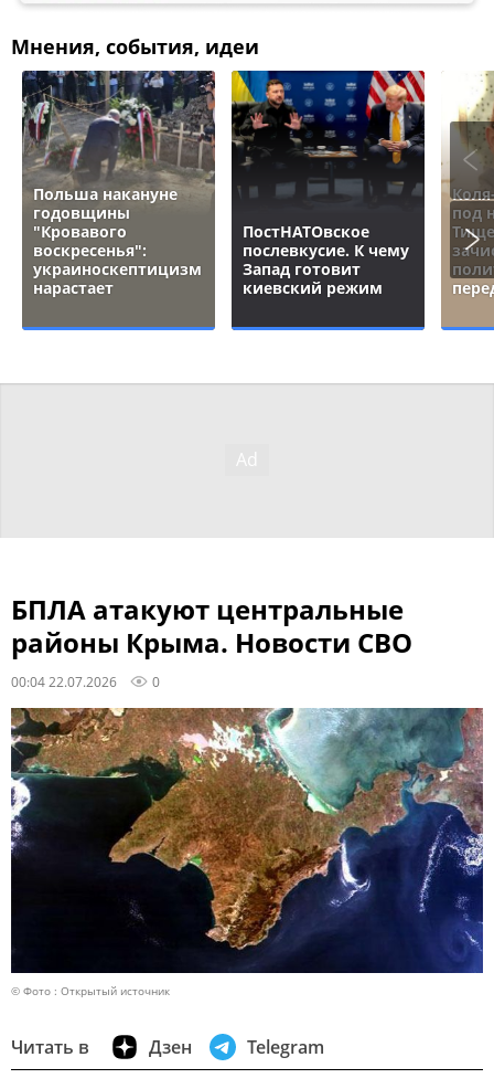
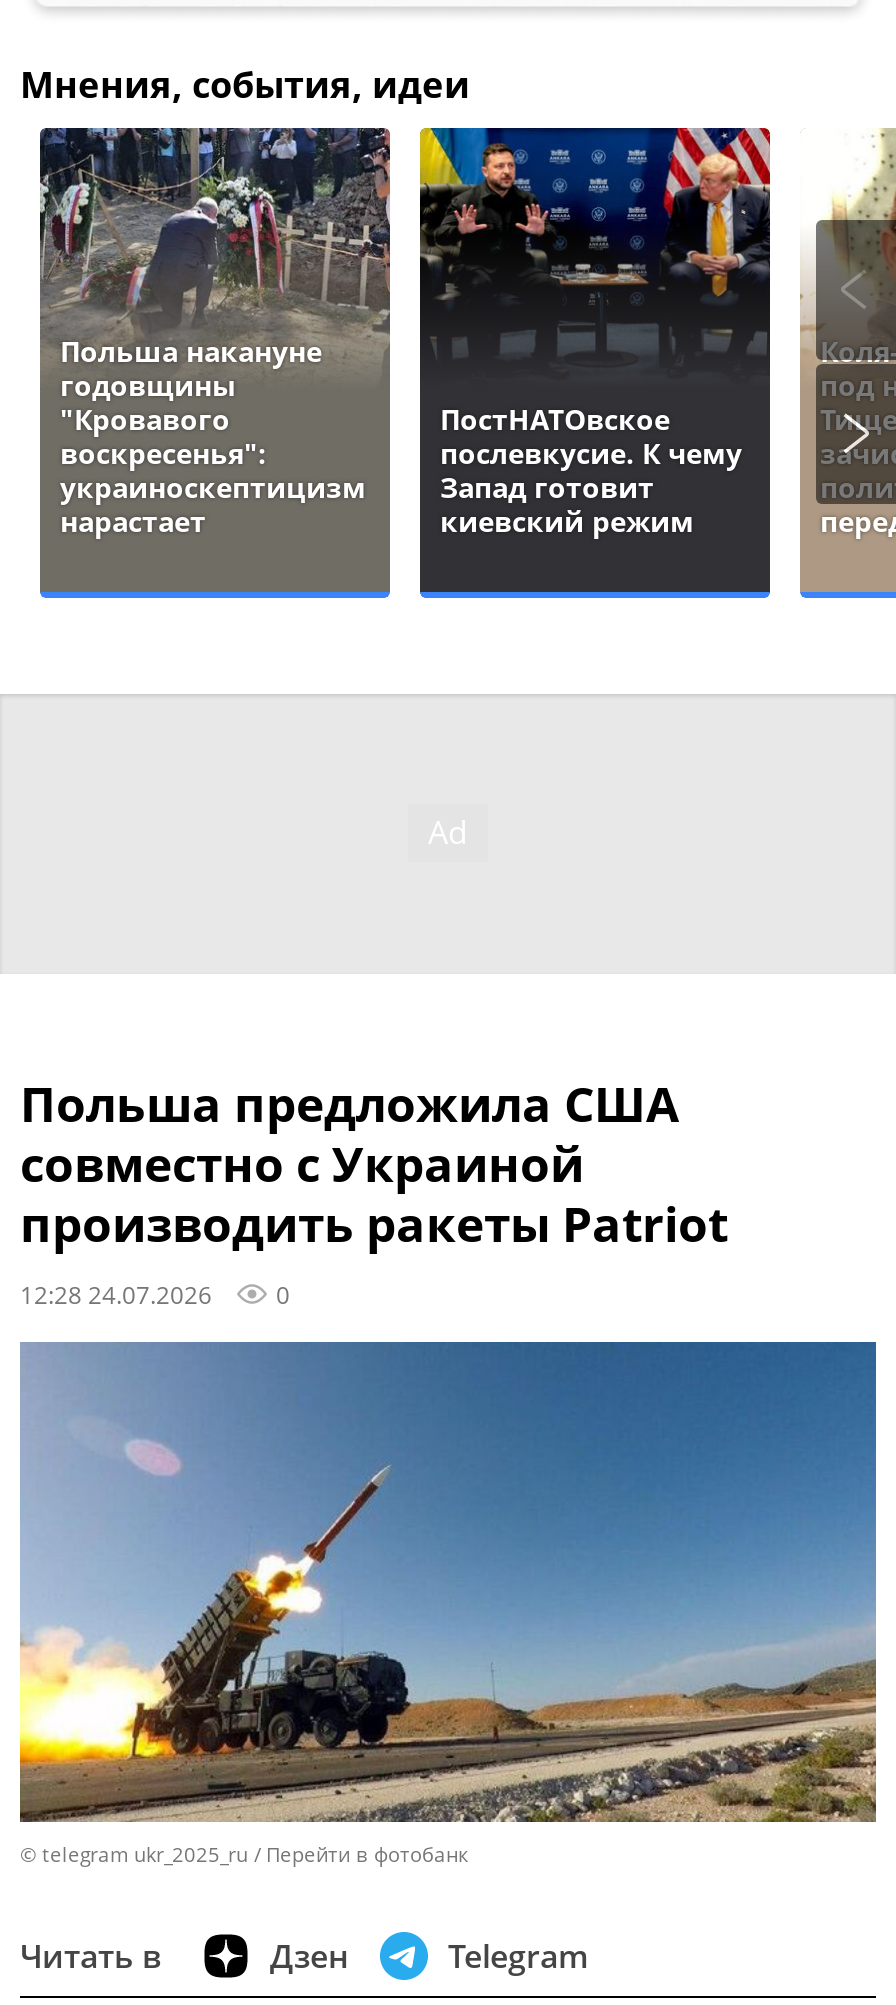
[11,591,412,690] БПЛА атакуют центральные | районы Крыма. Новости СВО | 00:04 22.07.2026 -> [20,1069,728,1309] Польша предложила США | совместно с Украиной | производить ракеты Patriot | 12:28 24.07.2026
[10,707,484,998] [image] | © Фото : Открытый источник -> [18,1340,878,1869] [image] | © telegram ukr_2025_ru | Перейти в фотобанк

